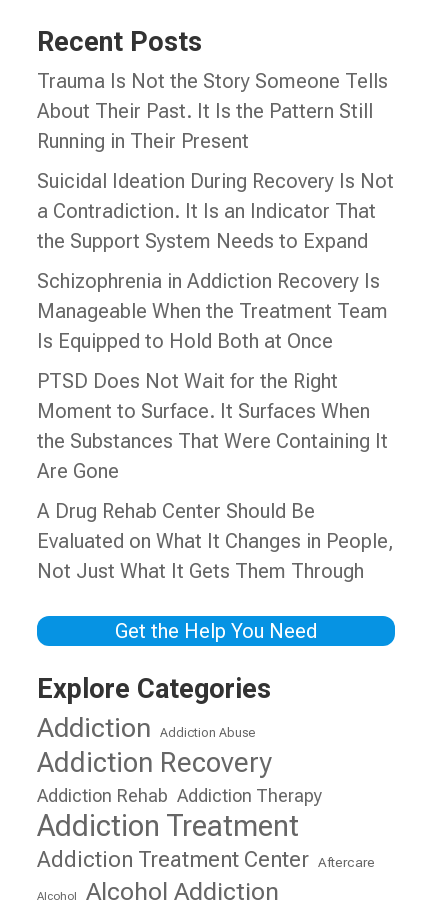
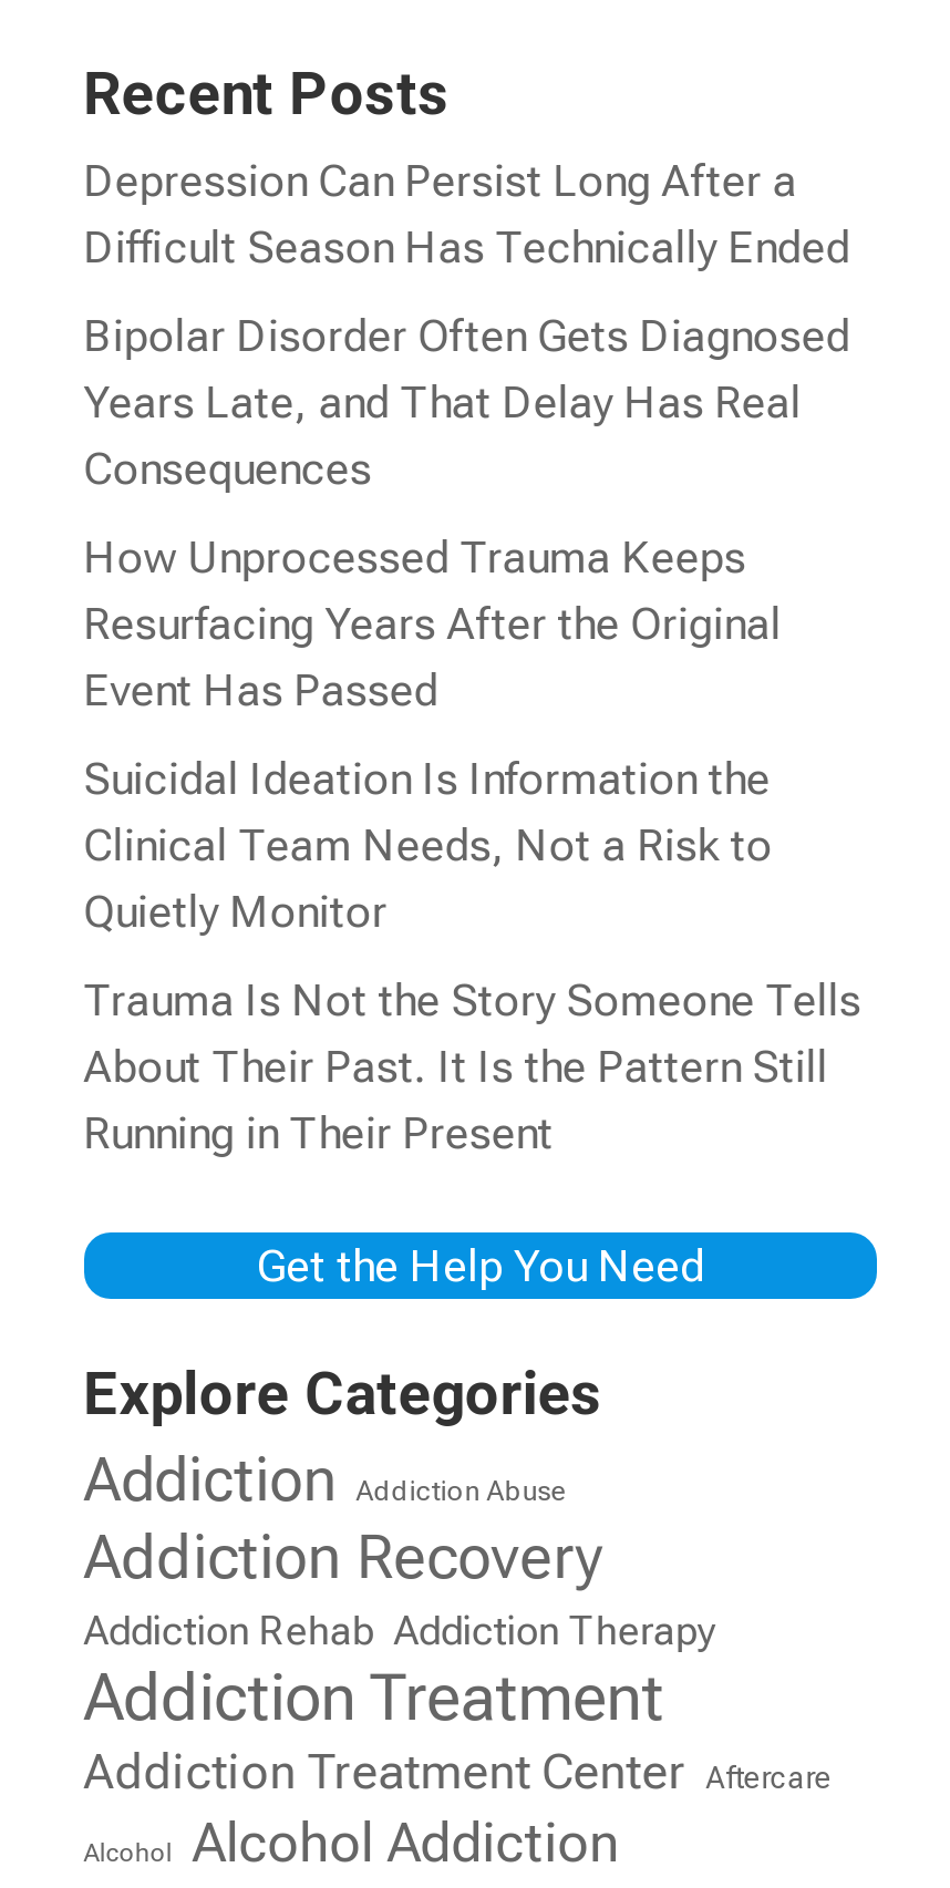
none -> [84,153,850,937] Depression Can Persist Long After a | Difficult Season Has Technically Ended | Bipolar Disorder Often Gets Diagnosed | Years Late, and That Delay Has Real | Consequences | How Unprocessed Trauma Keeps | Resurfacing Years After the Original | Event Has Passed | Suicidal Ideation Is Information the | Clinical Team Needs, Not a Risk to | Quietly Monitor
moved [37,69,388,153] -> [84,972,861,1158]: Trauma Is Not the Story Someone Tells | About Their Past. It Is the Pattern Still | Running in Their Present
[37,169,394,583] Suicidal Ideation During Recovery Is Not | a Contradiction. It Is an Indicator That | the Support System Needs to Expand | Schizophrenia in Addiction Recovery Is | Manageable When the Treatment Team | Is Equipped to Hold Both at Once | PTSD Does Not Wait for the Right | Moment to Surface. It Surfaces When | the Substances That Were Containing It | Are Gone | A Drug Rehab Center Should Be | Evaluated on What It Changes in People, | Not Just What It Gets Them Through -> none

